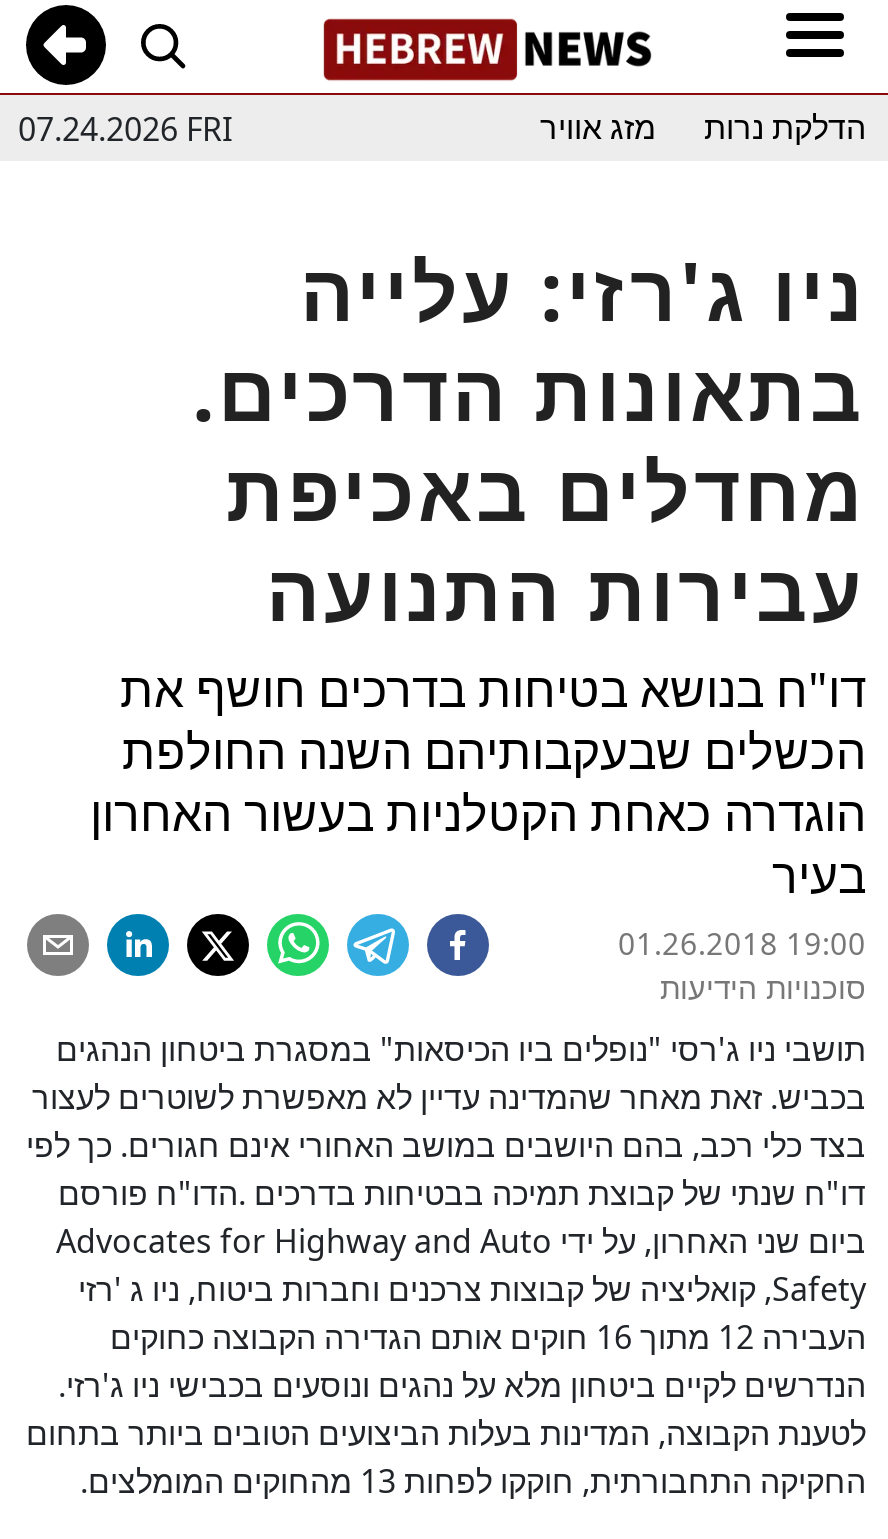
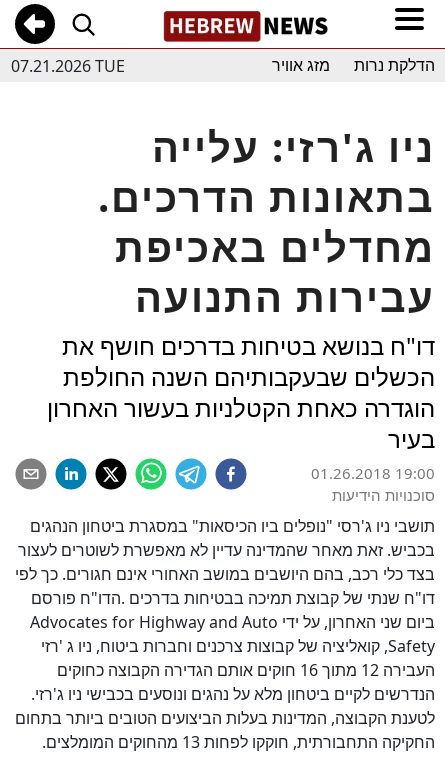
[18,106,232,150] 07.24.2026 FRI -> [11,54,125,76] 07.21.2026 TUE

